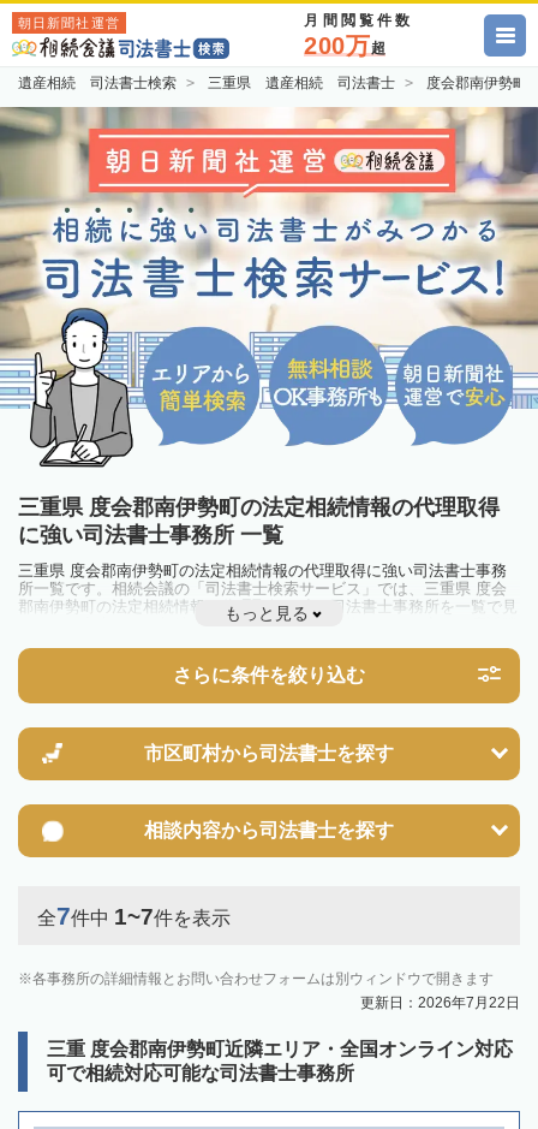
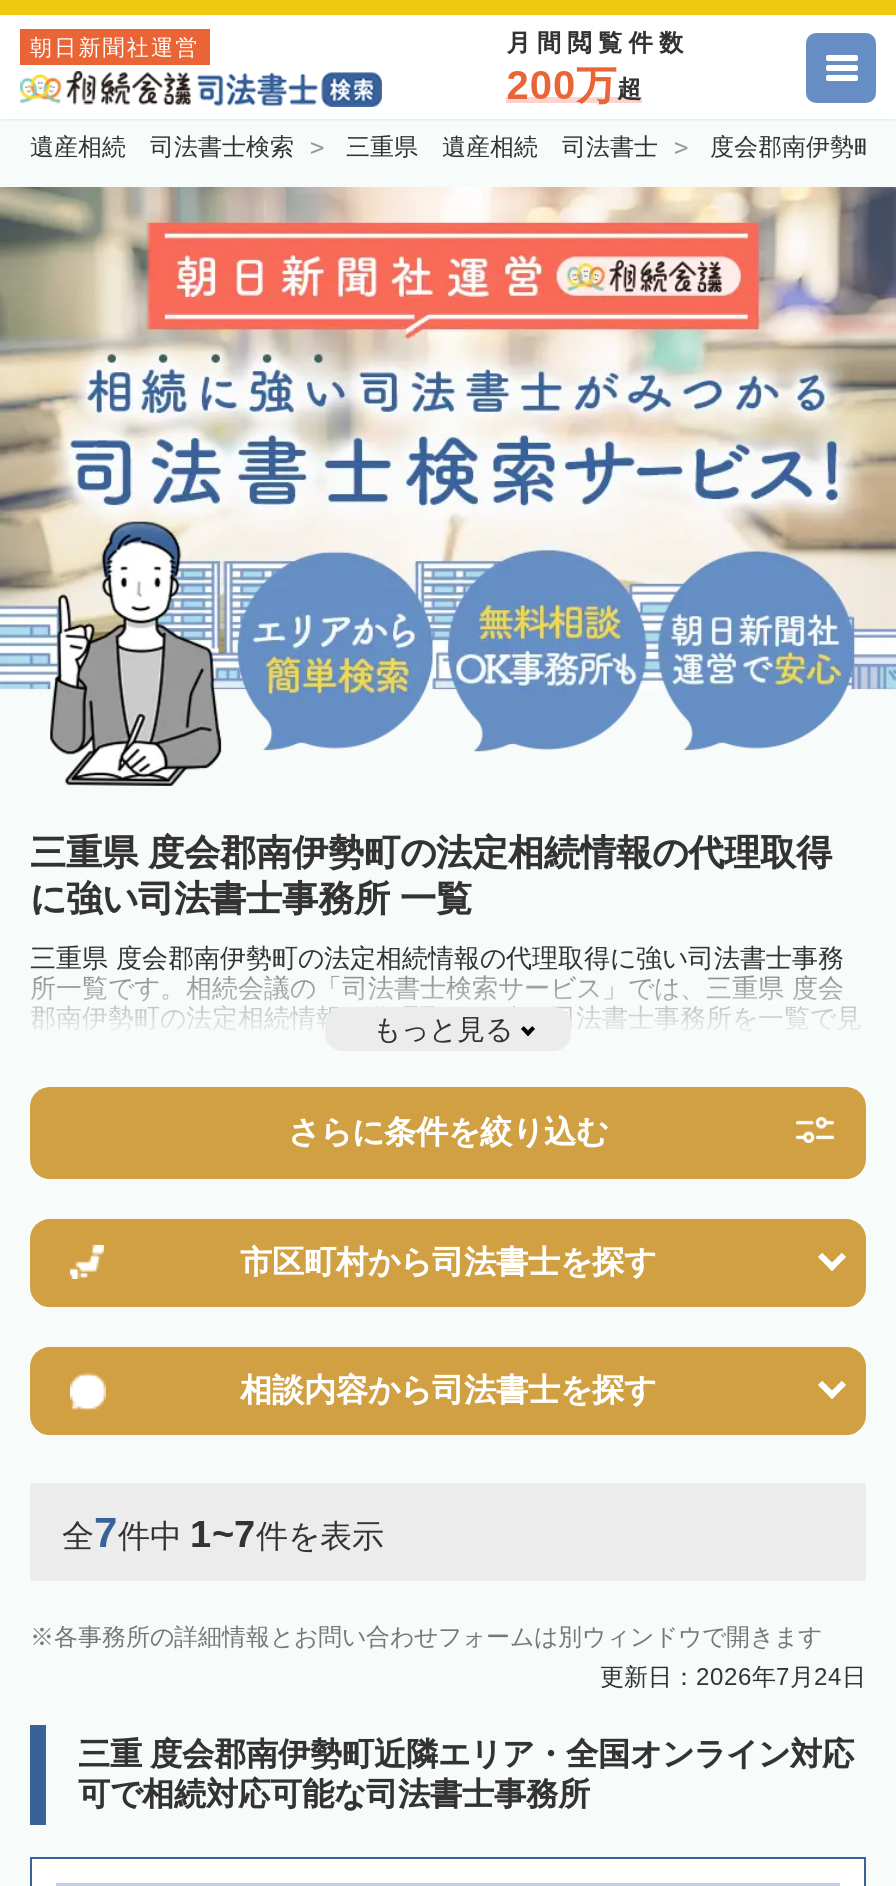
[360,995,520,1011] 更新日：2026年7月22日 -> [600,1663,866,1691] 更新日：2026年7月24日

